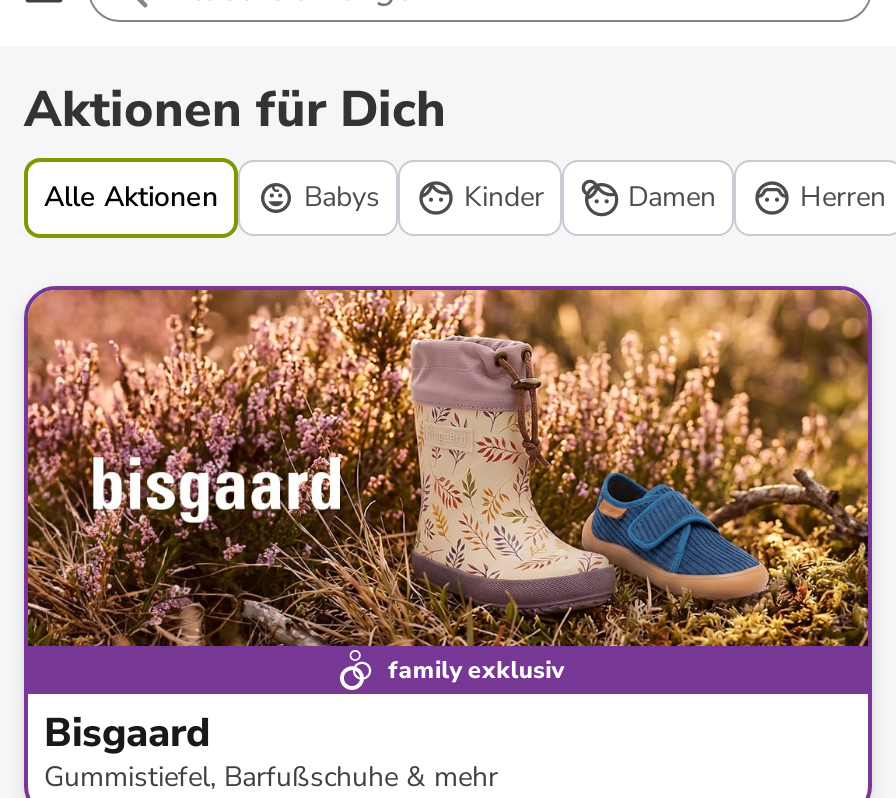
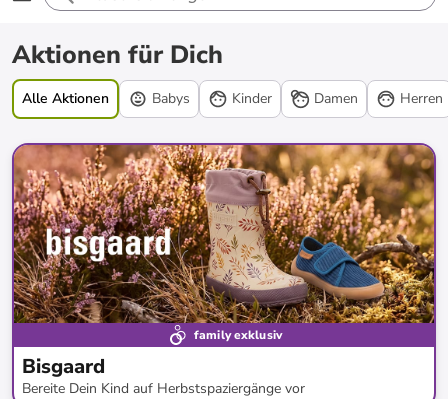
[44,758,498,796] Gummistiefel, Barfußschuhe & mehr -> [22,379,305,398] Bereite Dein Kind auf Herbstspaziergänge vor

